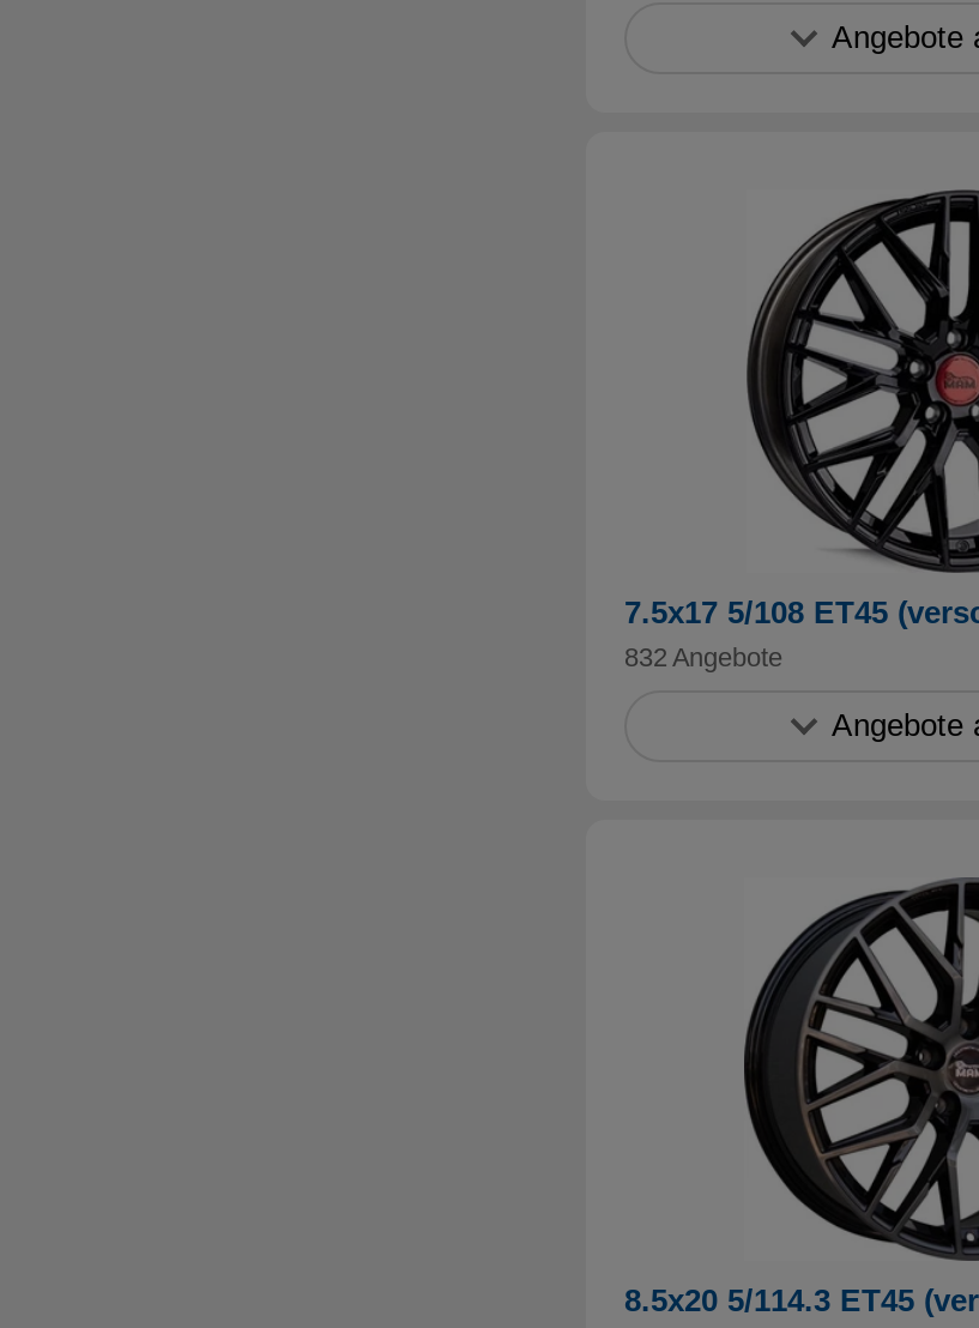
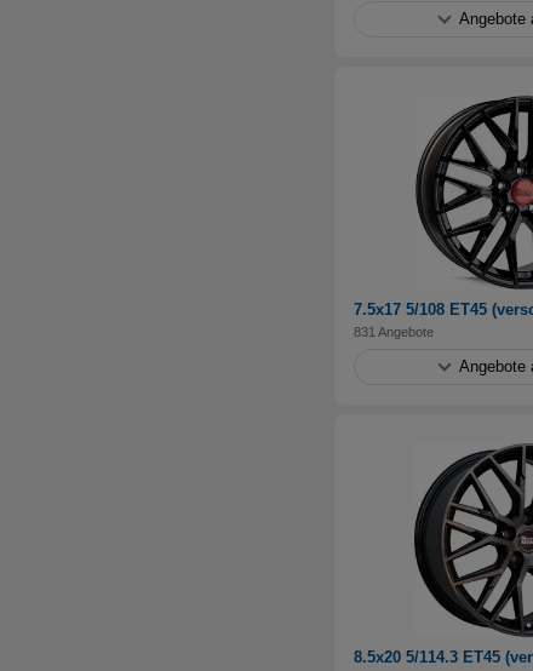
[624,642,782,671] 832 Angebote -> [354,325,434,339] 831 Angebote

